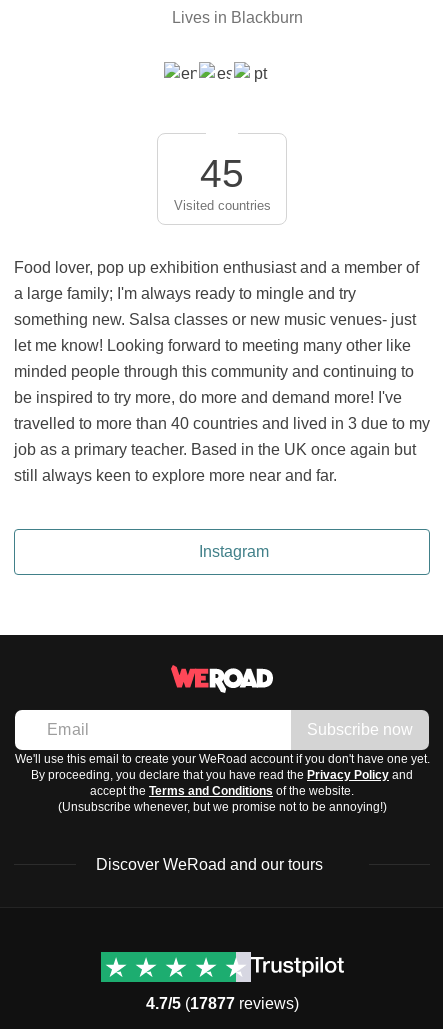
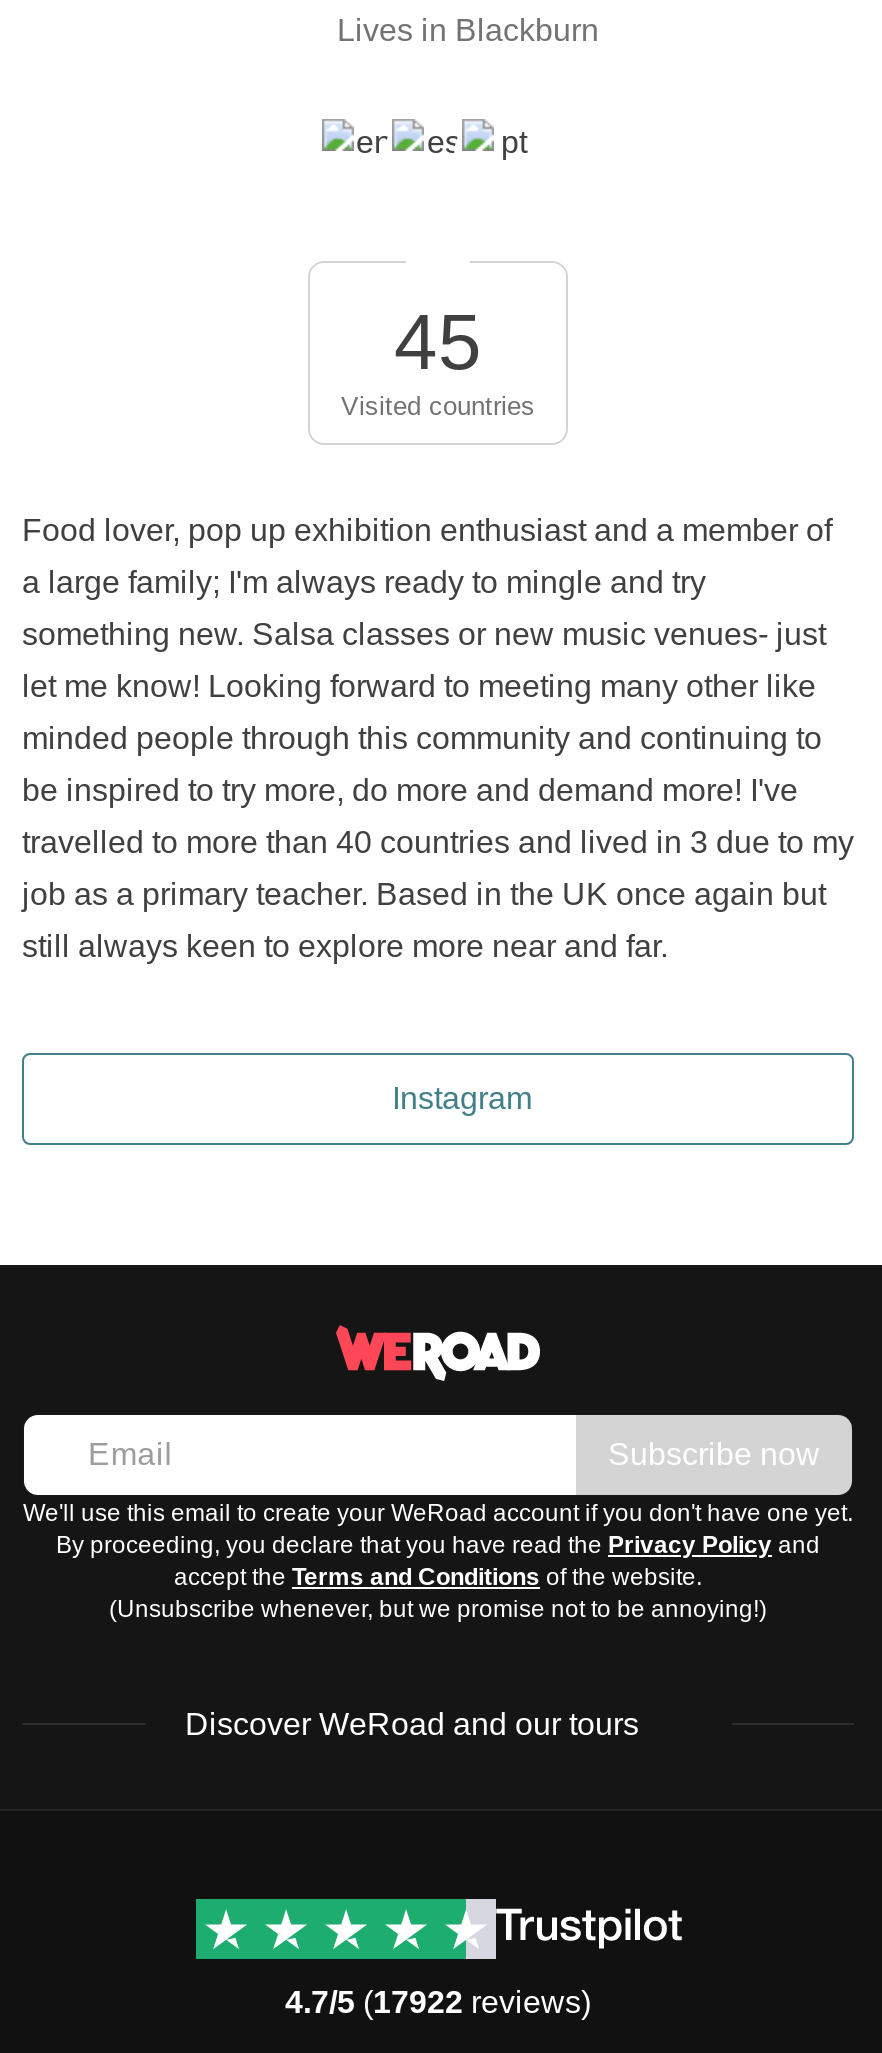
[145,995,298,1012] 4.7/5 (17877 reviews) -> [285,1985,591,2019] 4.7/5 (17922 reviews)

